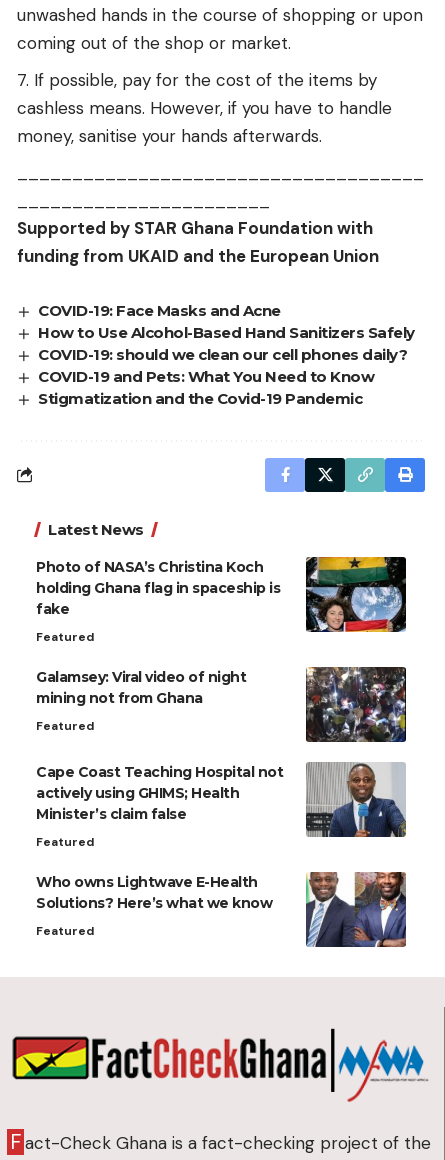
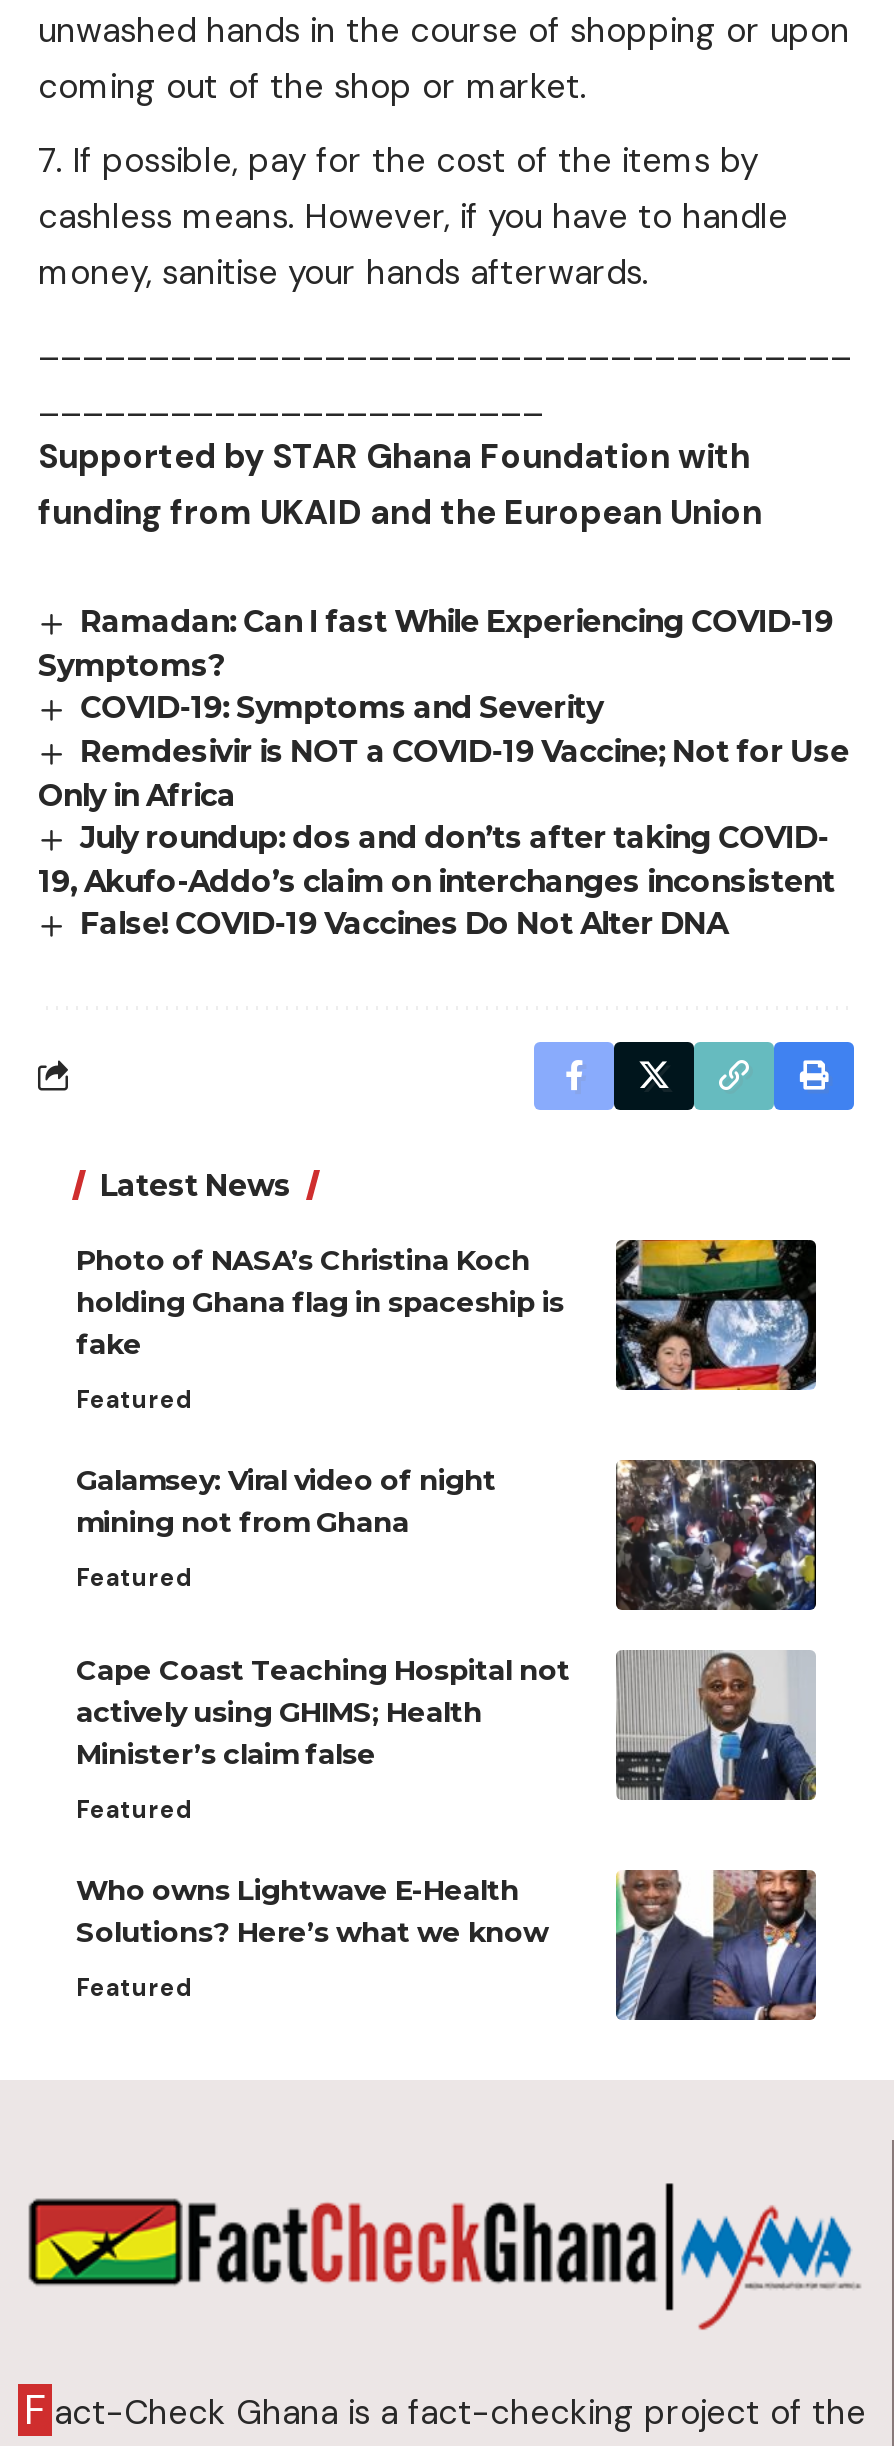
[38,301,415,408] COVID-19: Face Masks and Acne | How to Use Alcohol-Based Hand Sanitizers Safely | COVID-19: should we clean our cell phones daily? | COVID-19 and Pets: What You Need to Know | Stigmatization and the Covid-19 Pandemic -> [38,602,849,942] Ramadan: Can I fast While Experiencing COVID-19 | Symptoms? | COVID-19: Symptoms and Severity | Remdesivir is NOT a COVID-19 Vaccine; Not for Use | Only in Africa | July roundup: dos and don’ts after taking COVID- | 19, Akufo-Addo’s claim on interchanges inconsistent | False! COVID-19 Vaccines Do Not Alter DNA

